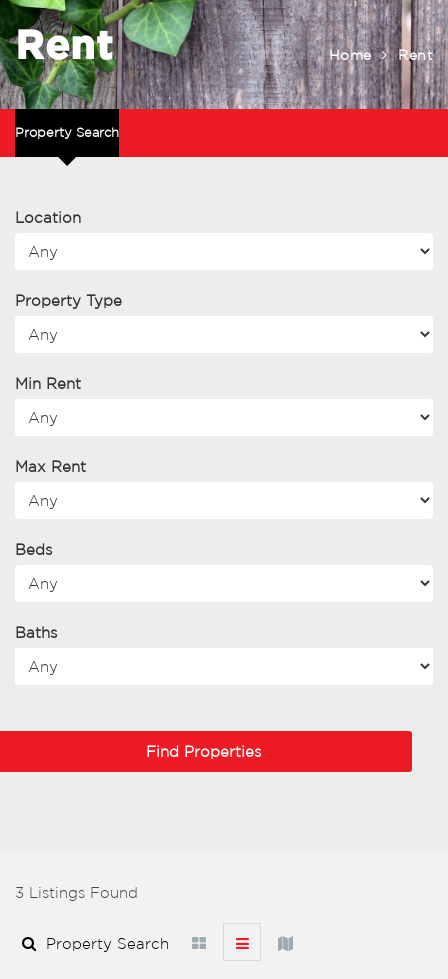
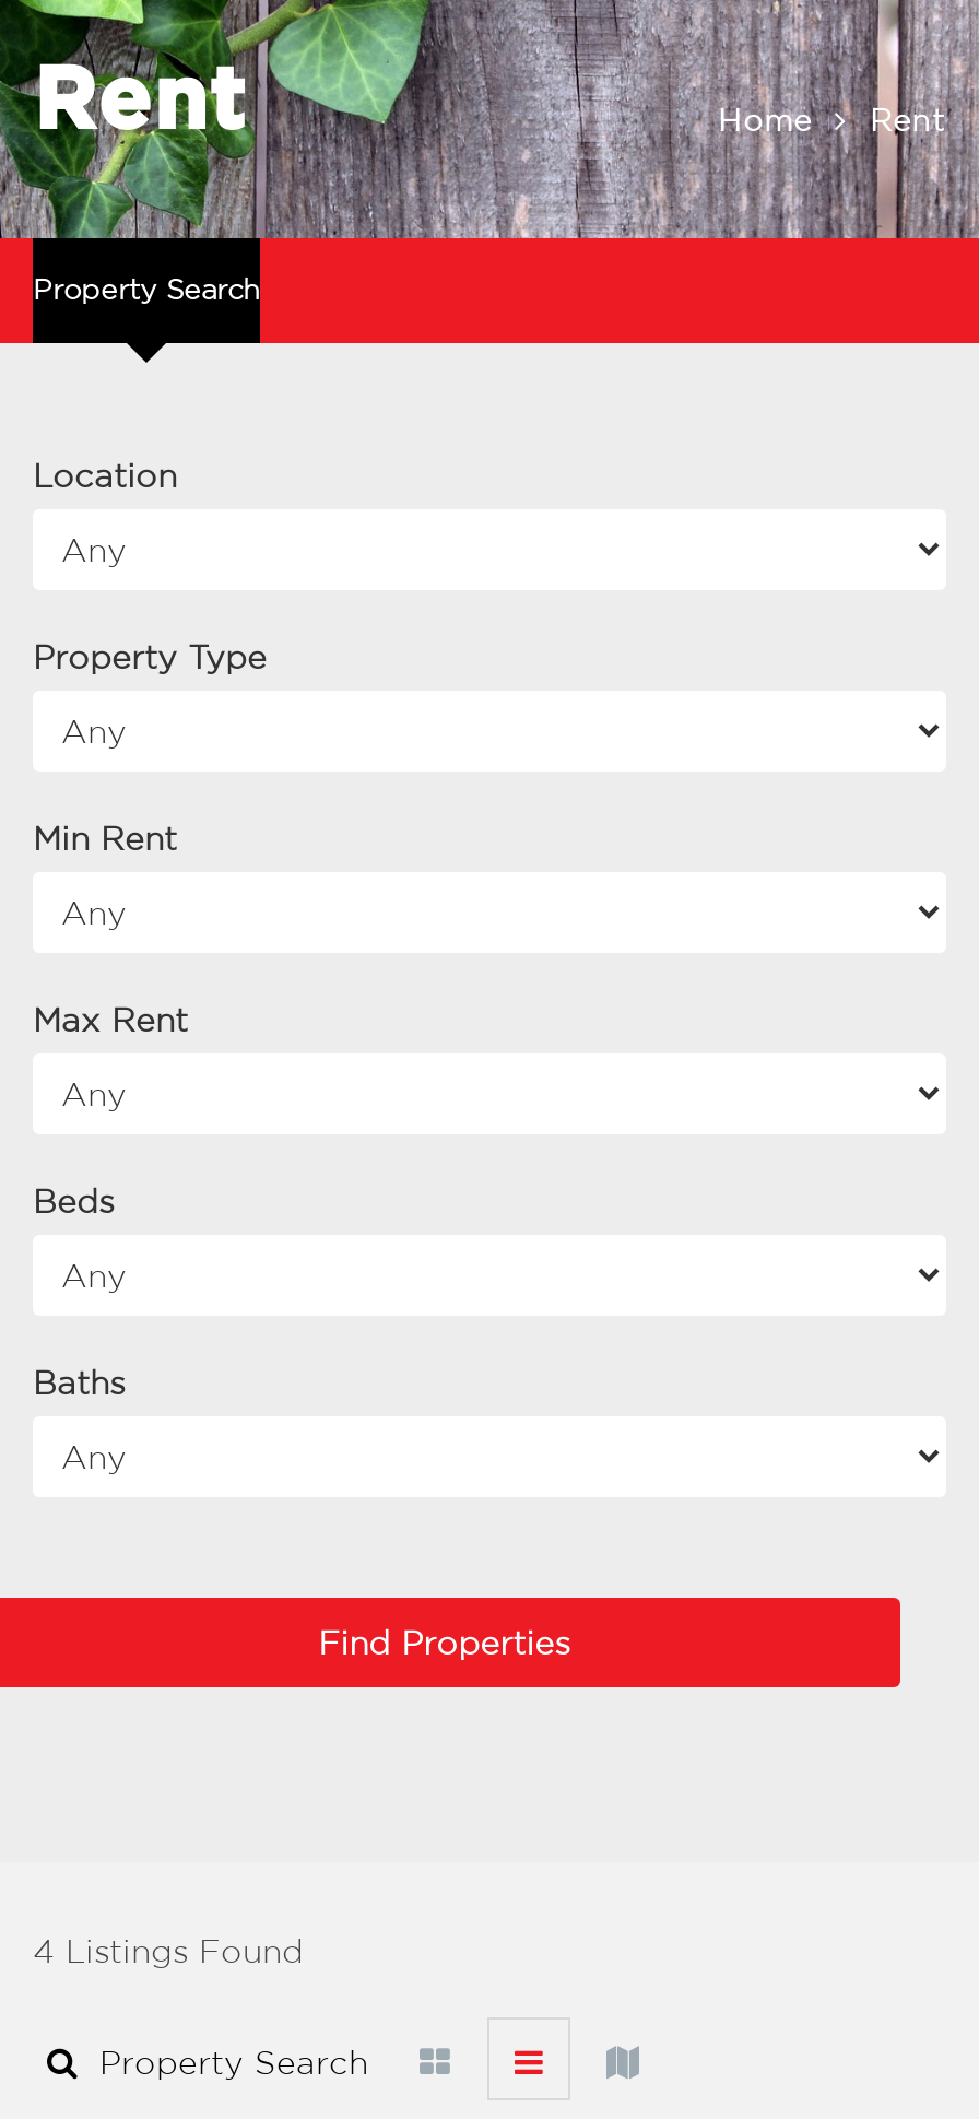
[15,884,138,901] 3 Listings Found -> [33,1931,304,1968] 4 Listings Found

